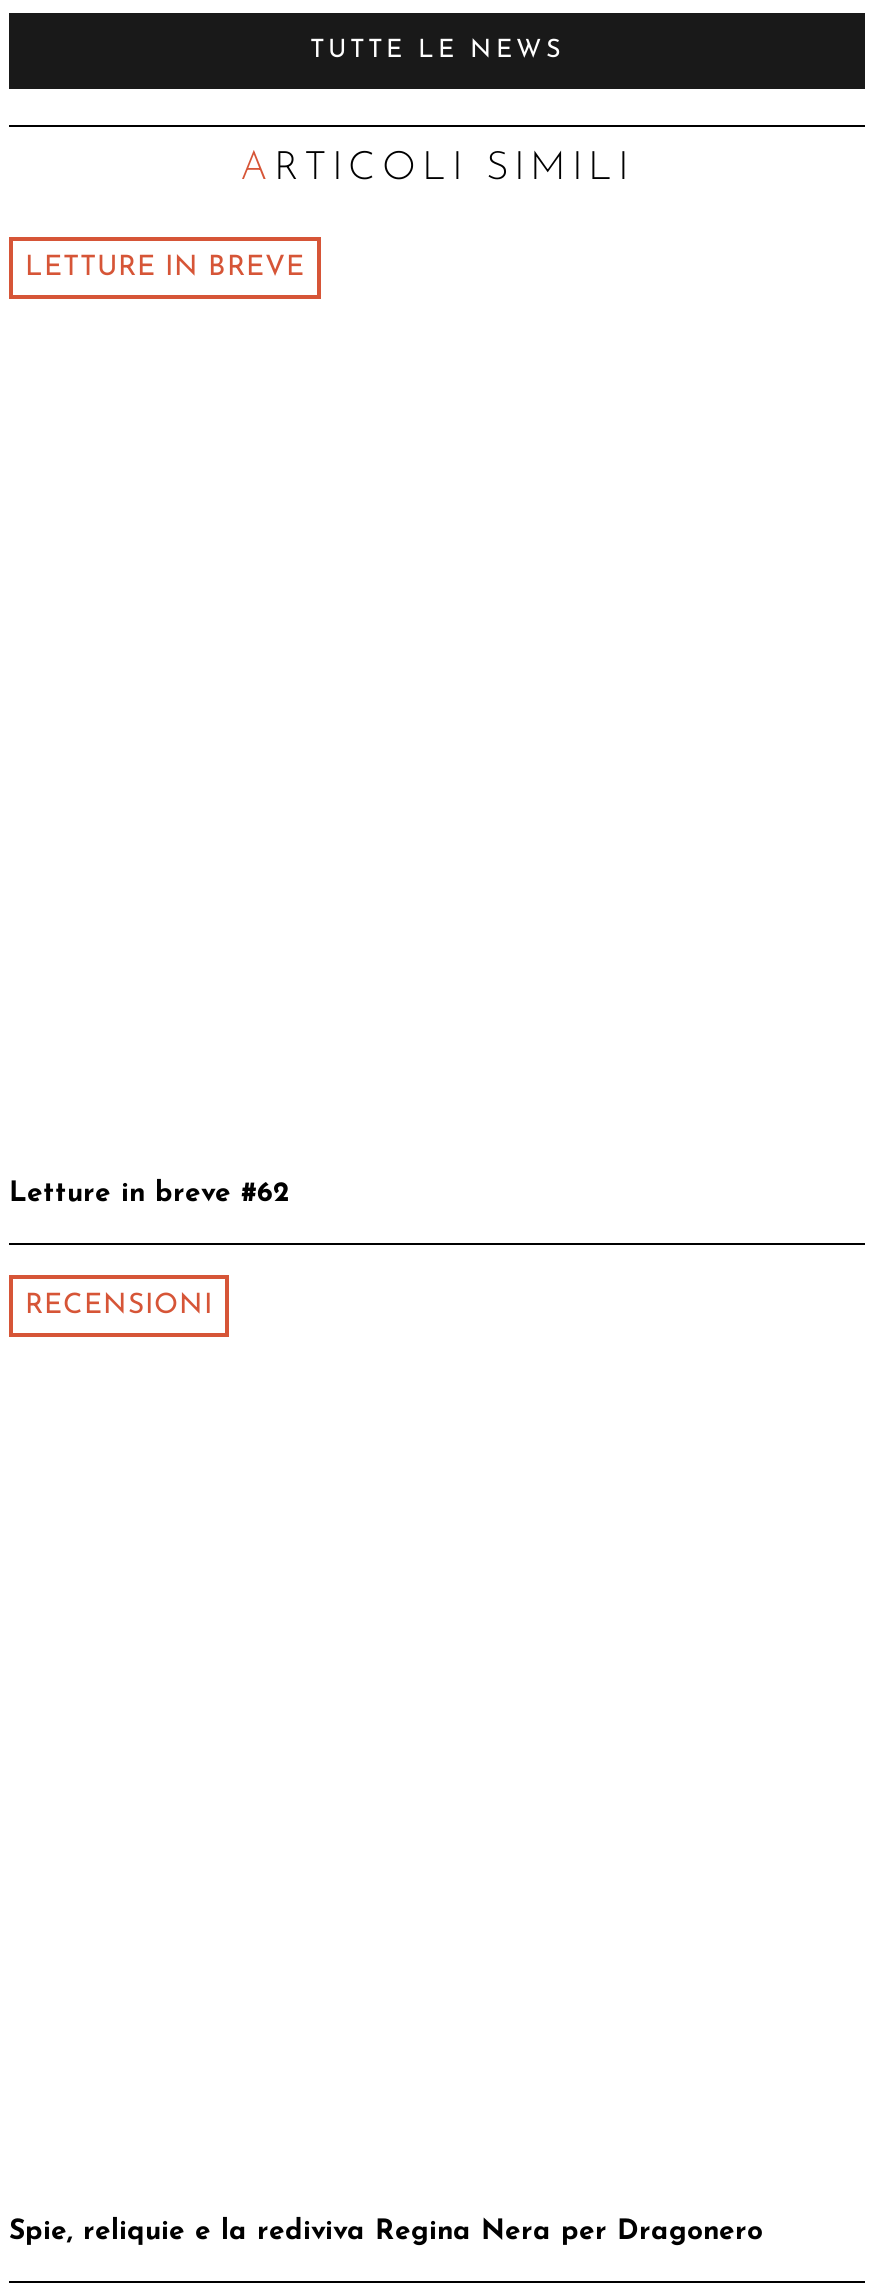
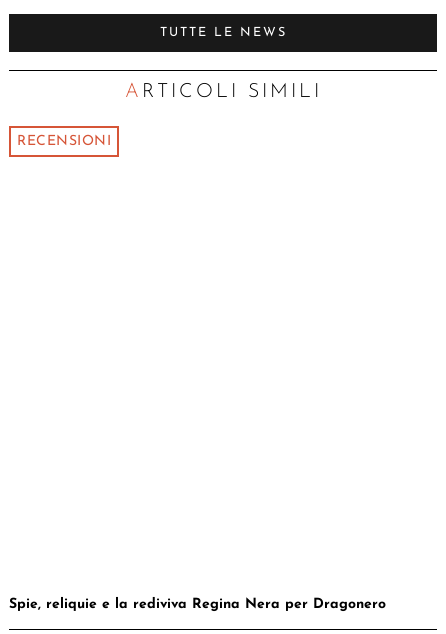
[25,254,305,284] LETTURE IN BREVE -> none
[9,1180,289,1210] Letture in breve #62 -> none

